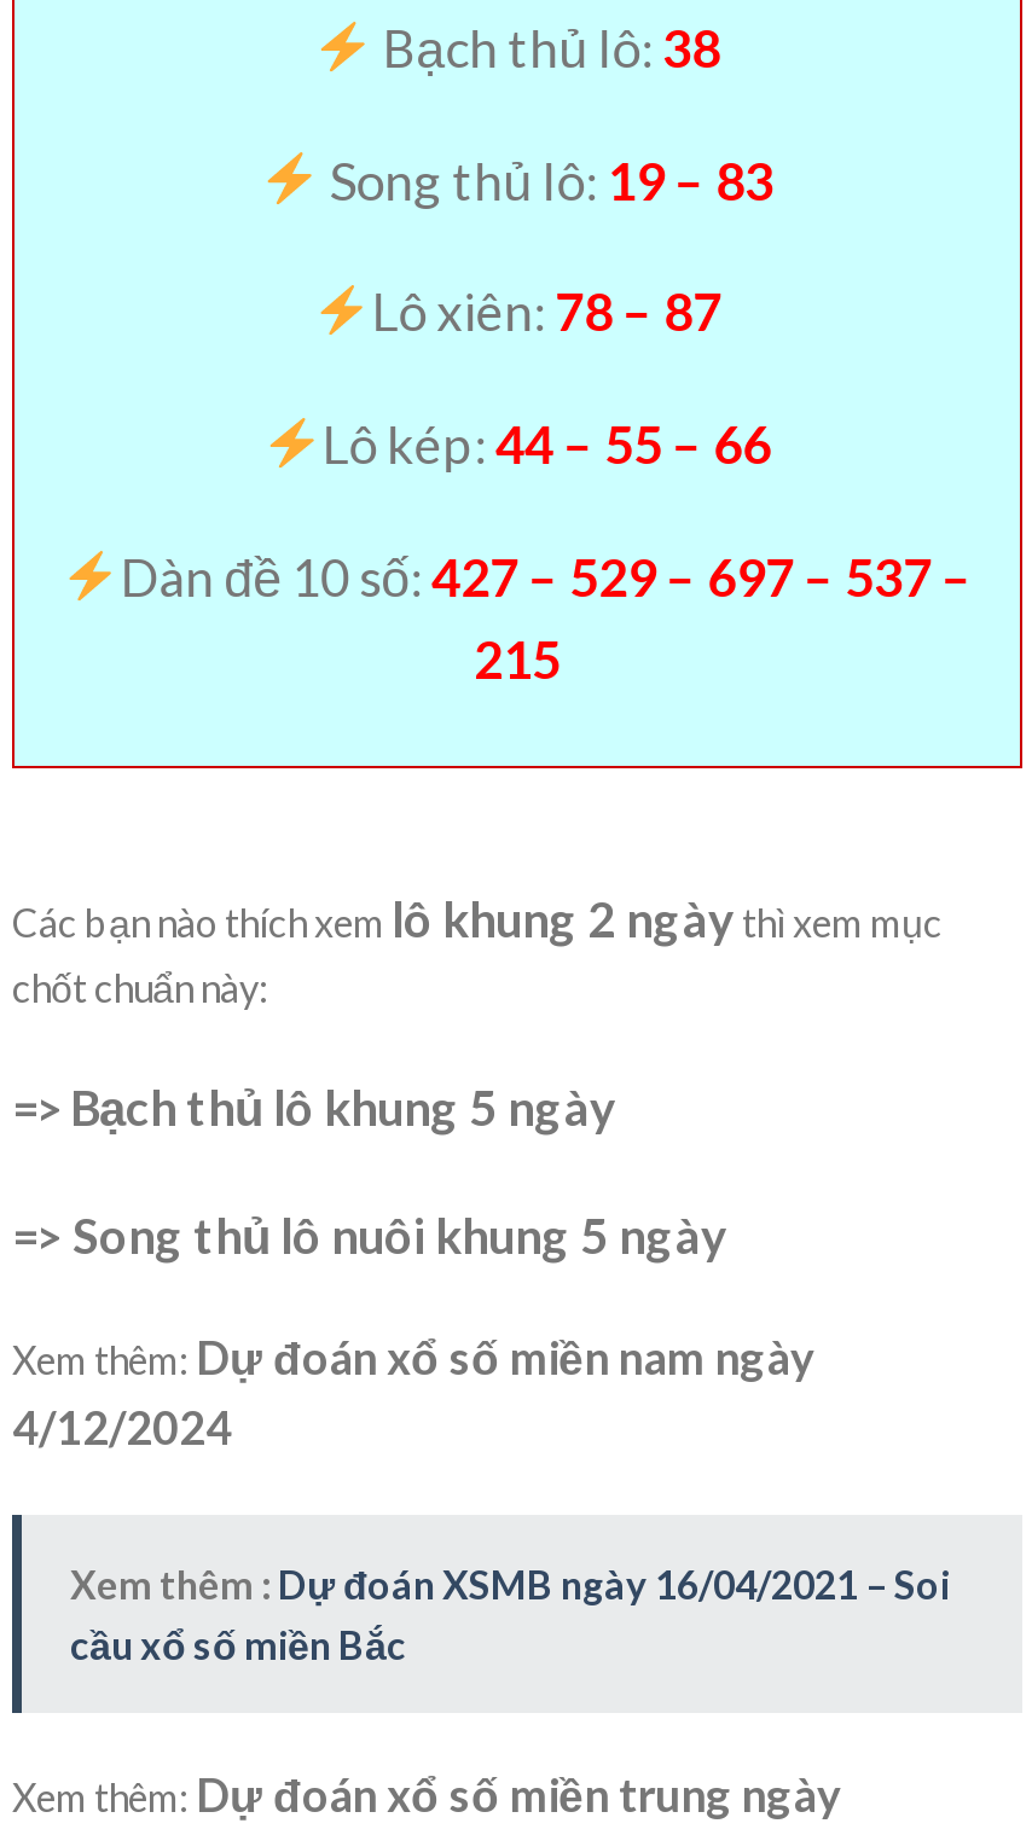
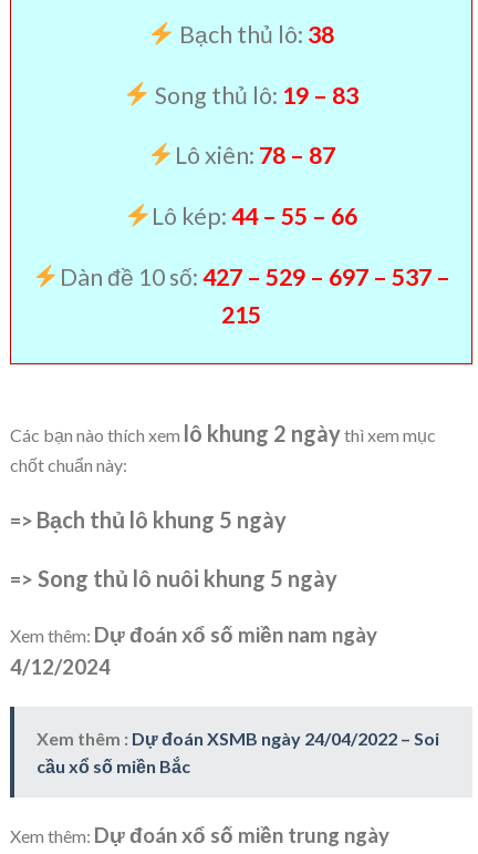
[70,1560,950,1606] Xem thêm : Dự đoán XSMB ngày 16/04/2021 – Soi -> [37,727,439,748] Xem thêm : Dự đoán XSMB ngày 24/04/2022 – Soi

